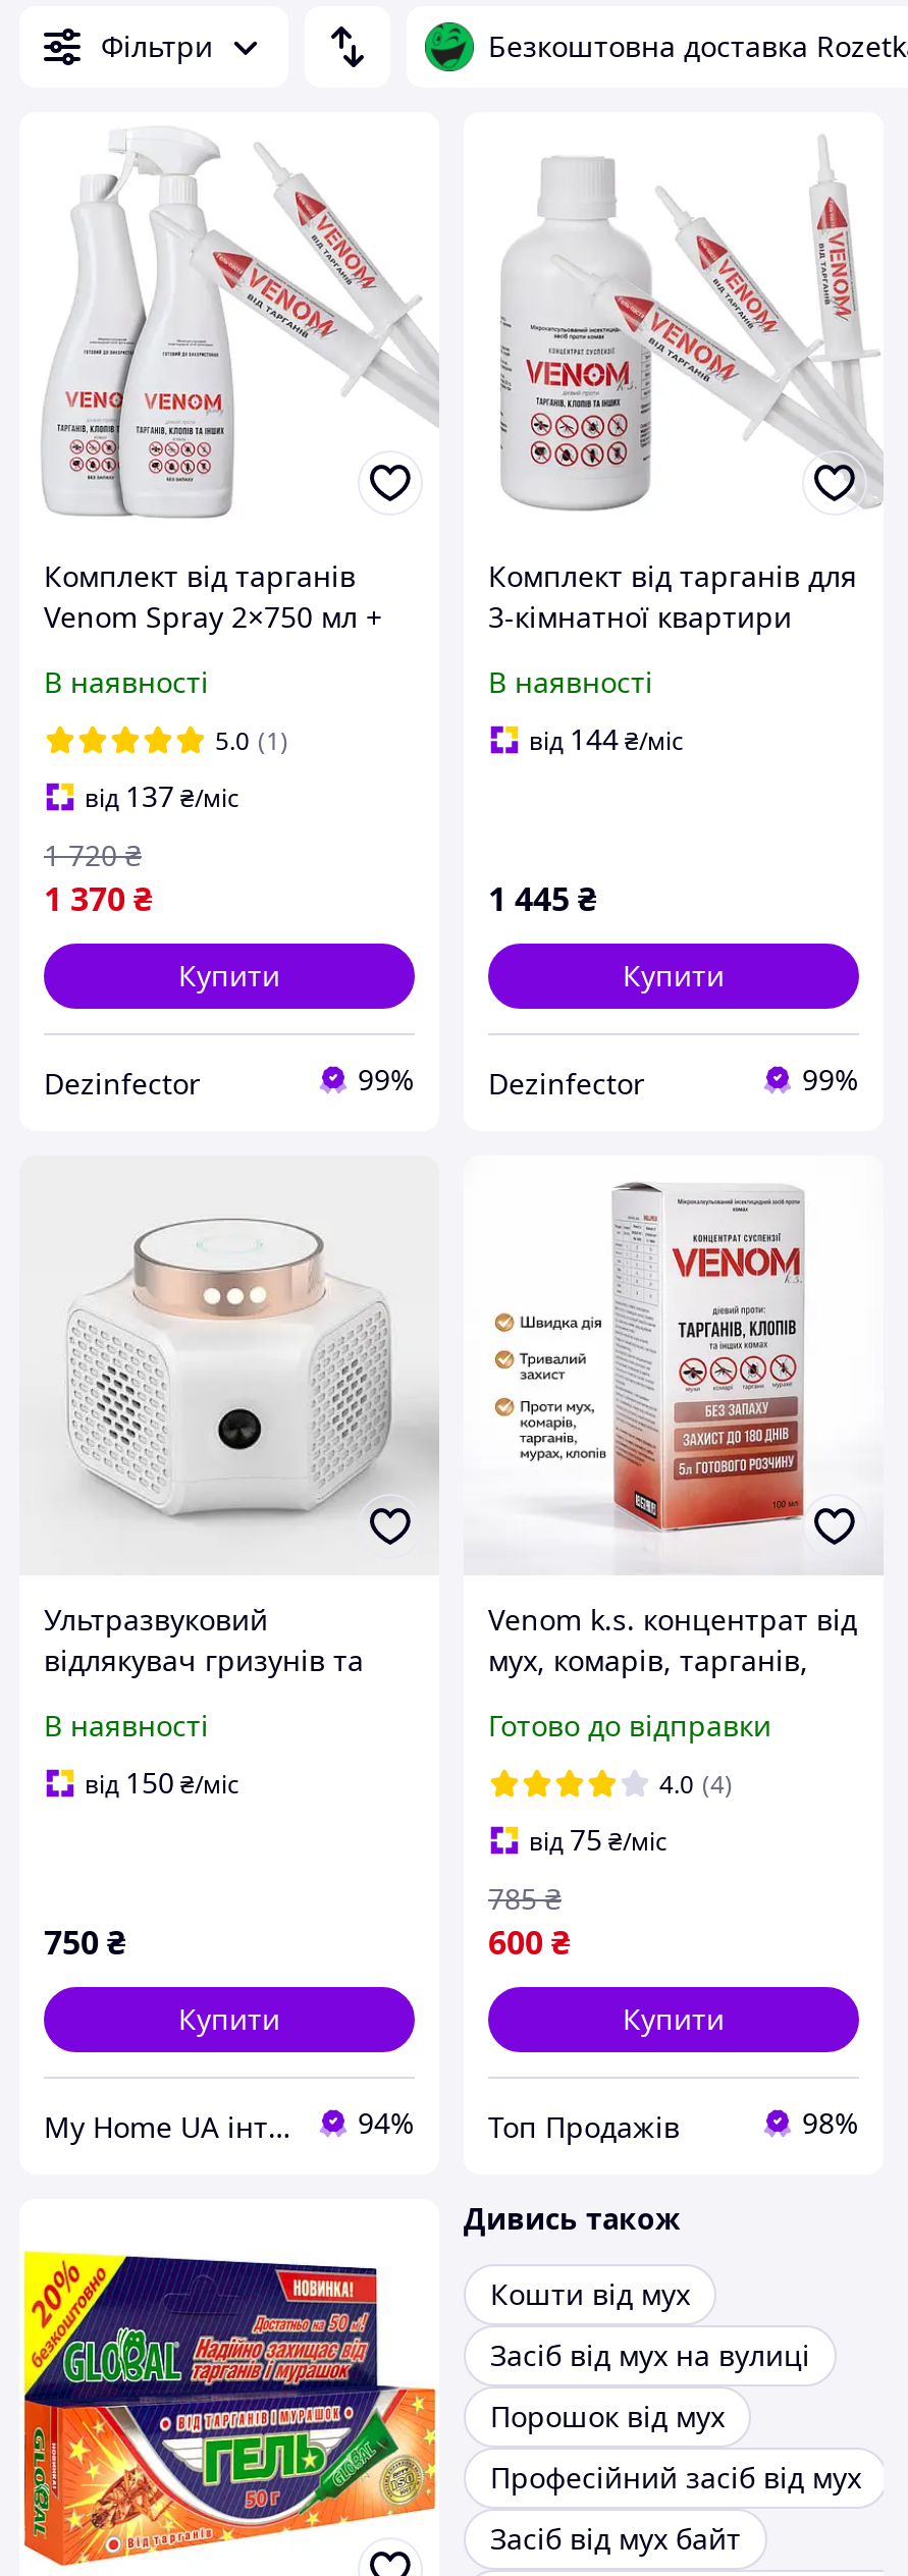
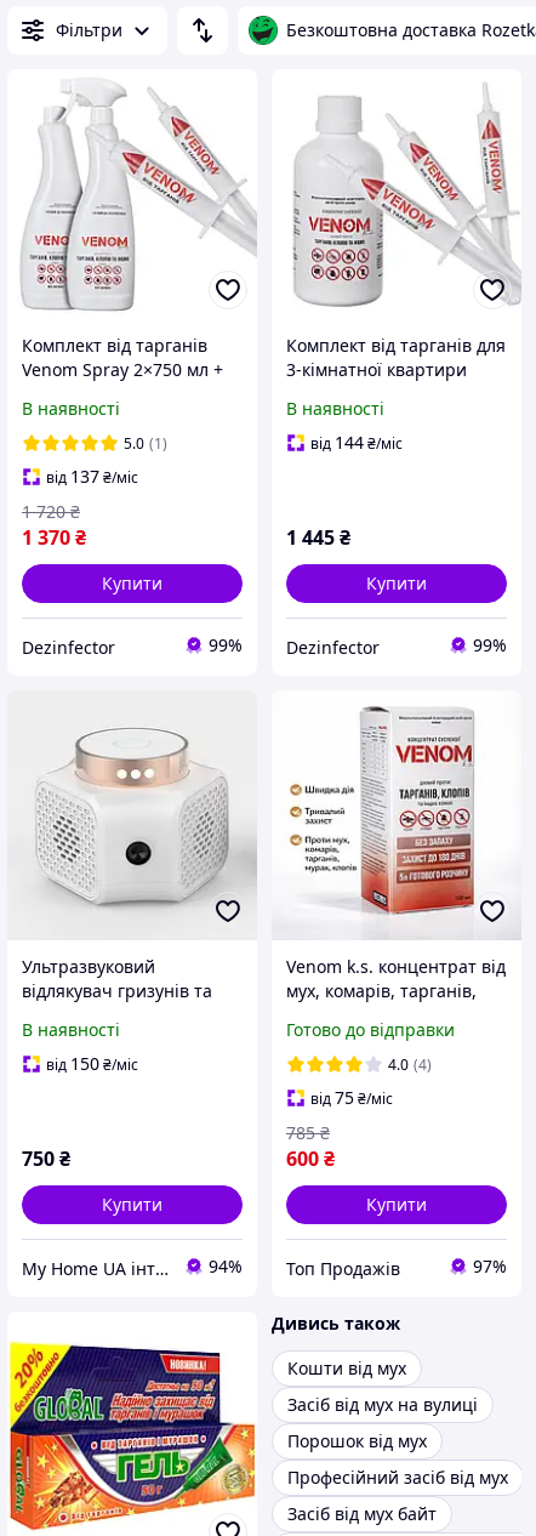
[802,2103,859,2142] 98% -> [473,1255,507,1278] 97%

